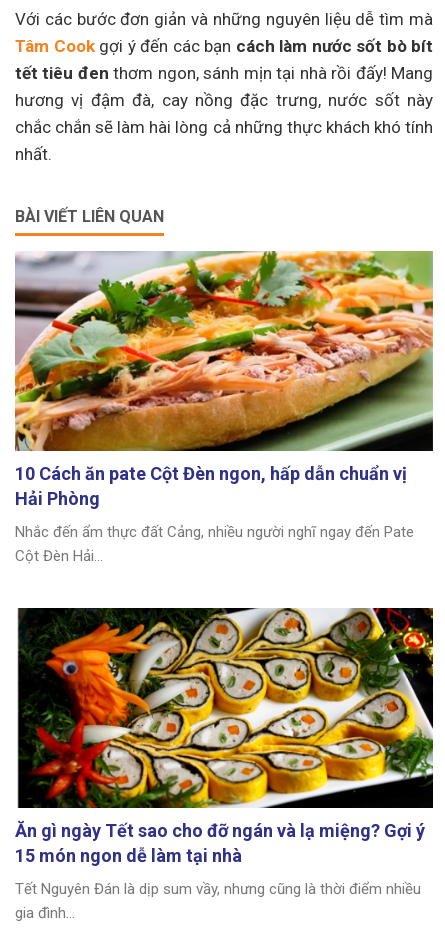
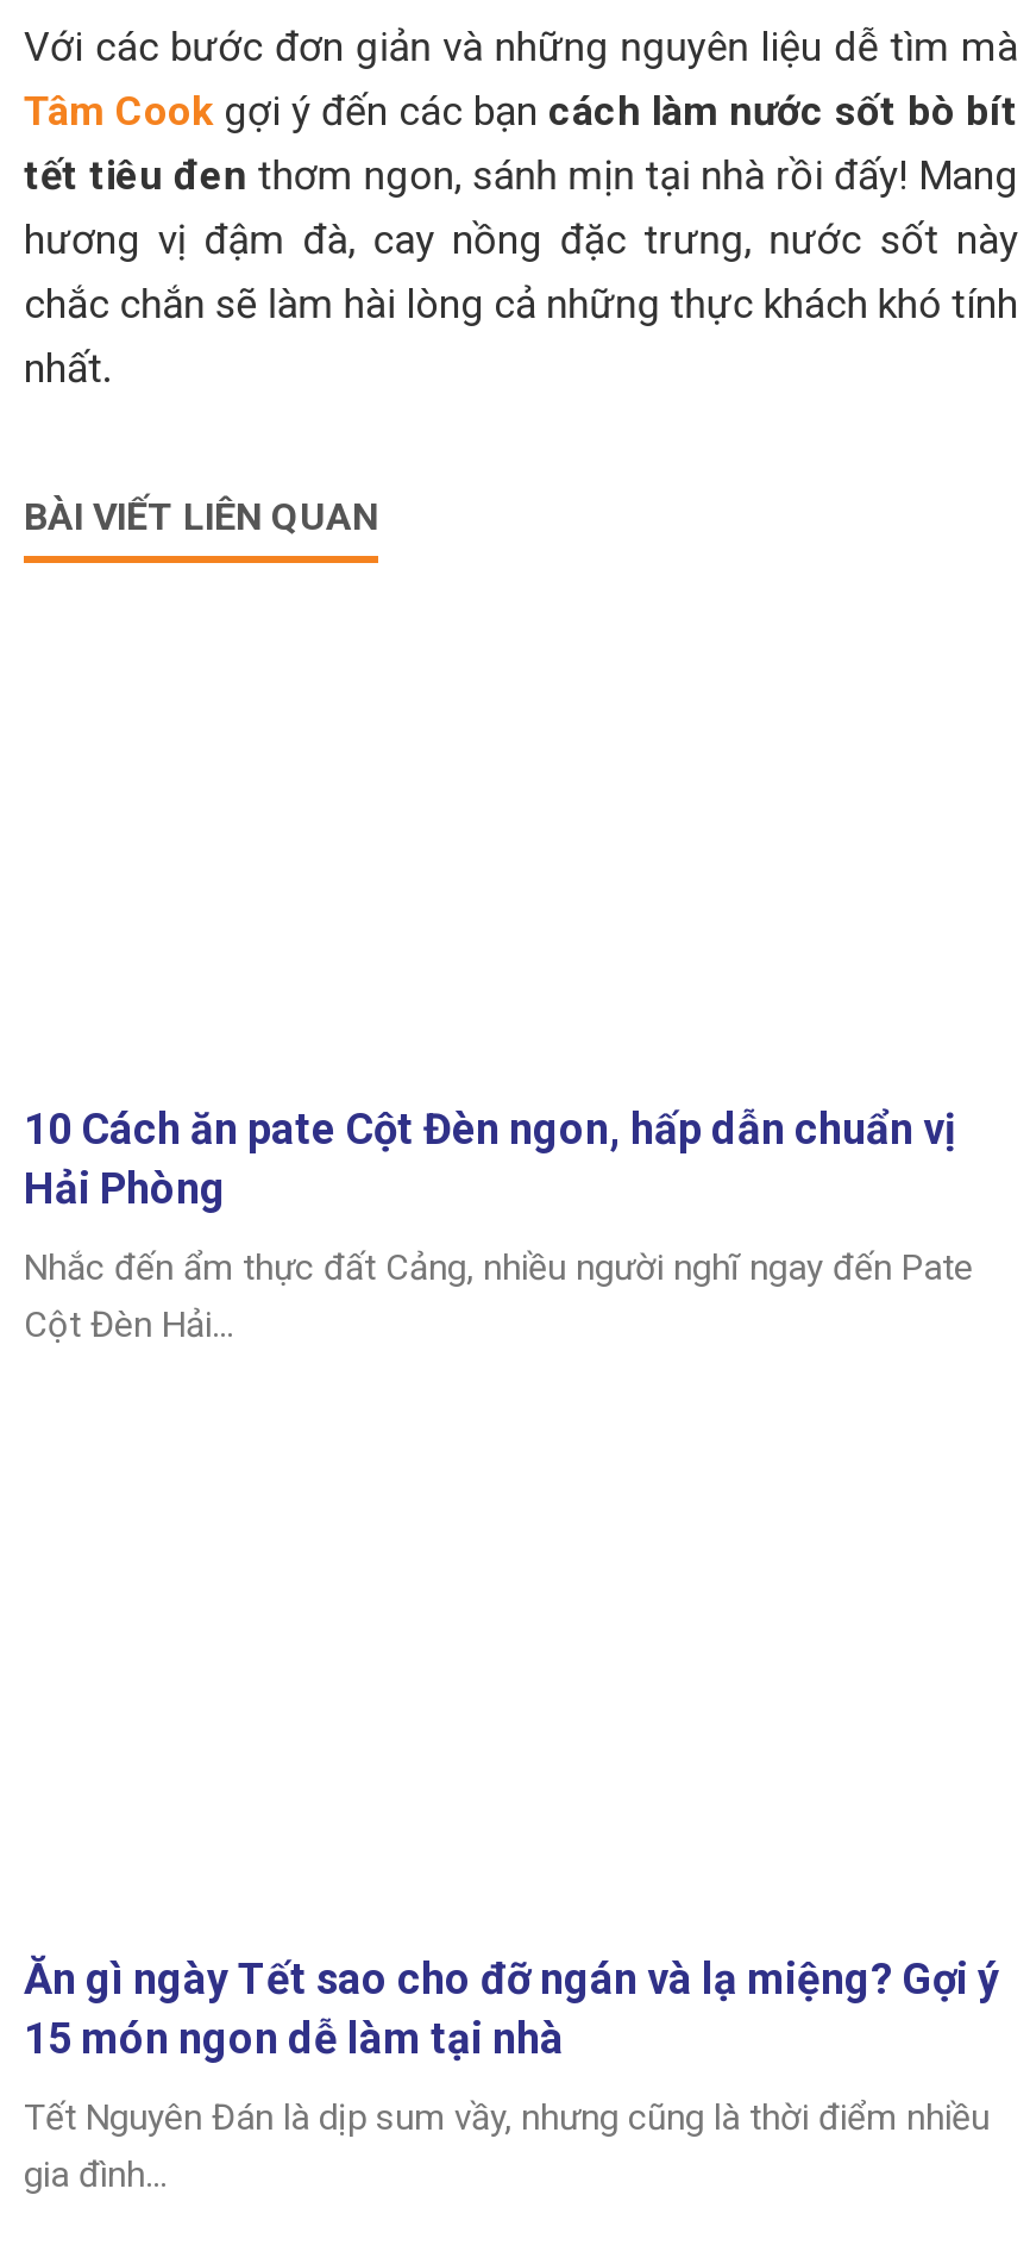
[14,250,434,452] [image] -> none
[17,607,434,809] [image] -> none

